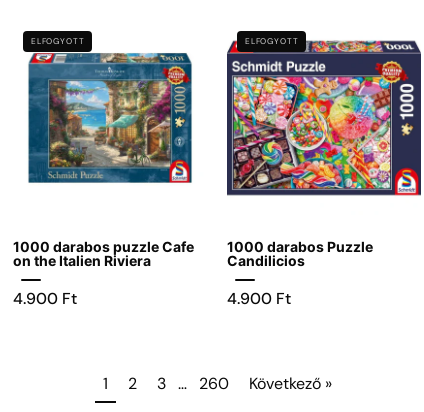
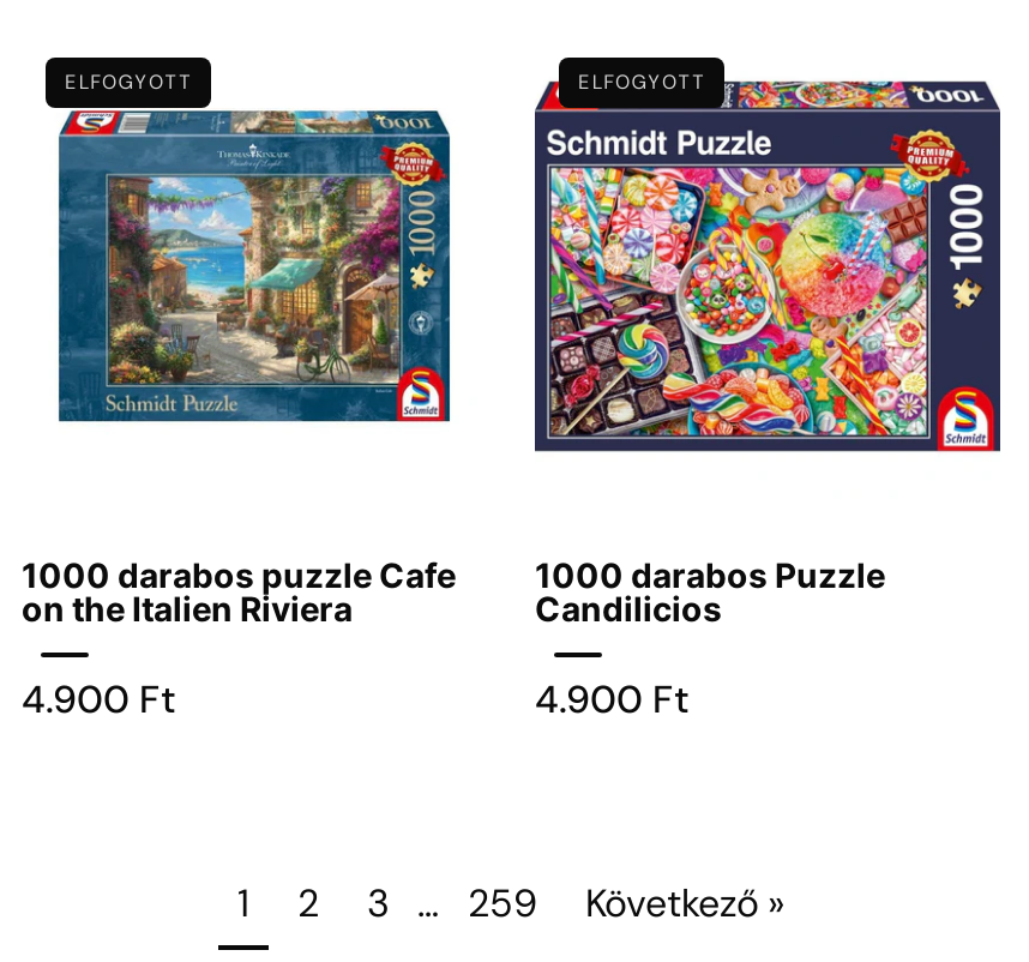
[156,373,228,394] 3 … 260 -> [367,877,537,928] 3 … 259

